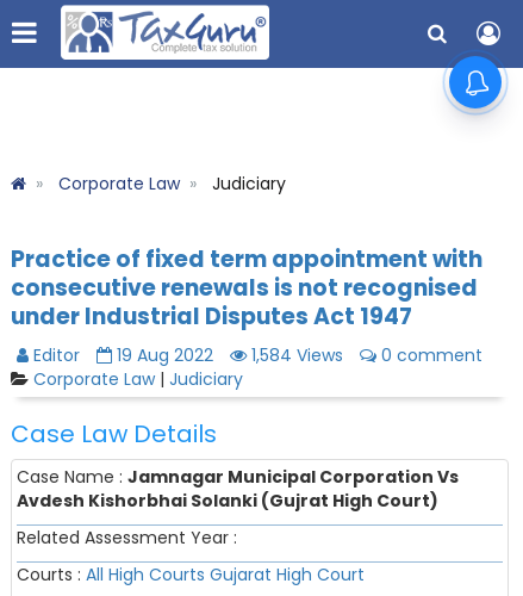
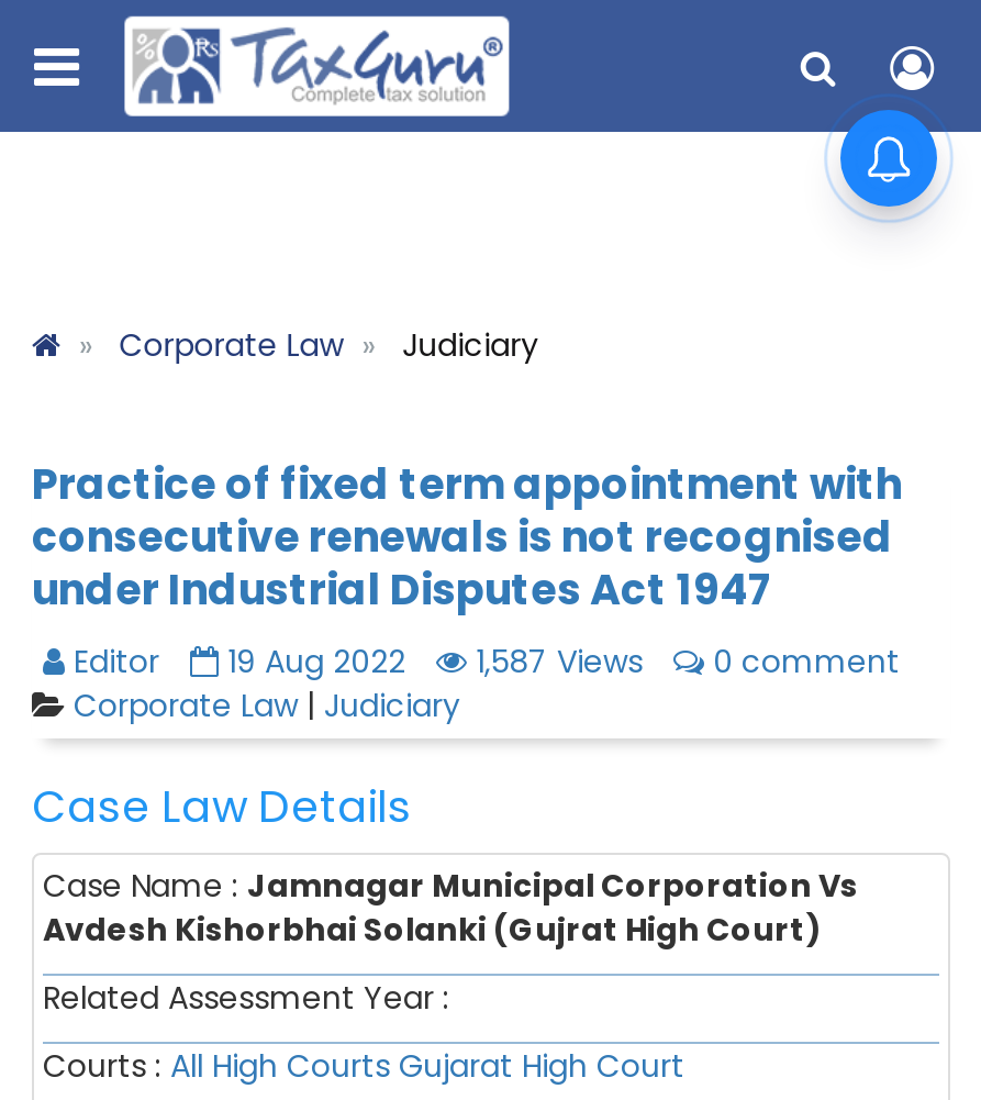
[29,343,482,367] Editor 19 Aug 2022 1,584 Views 0 comment -> [65,640,900,684] Editor 19 Aug 2022 1,587 Views 0 comment

